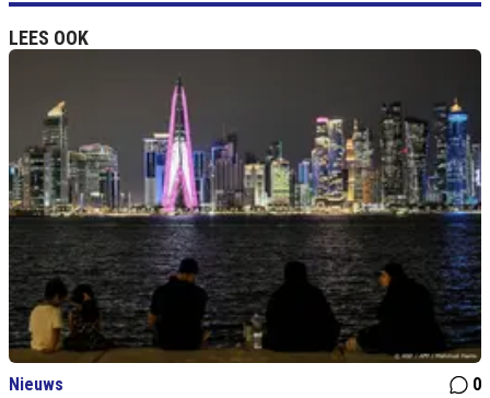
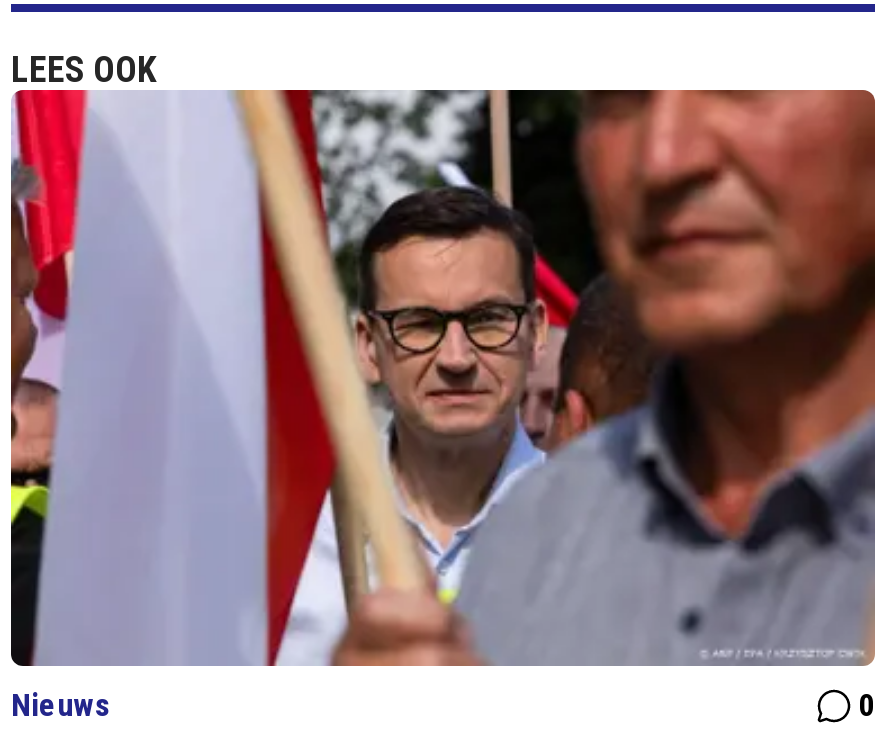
[8,48,482,364] [image] -> [9,88,877,668] [image]

